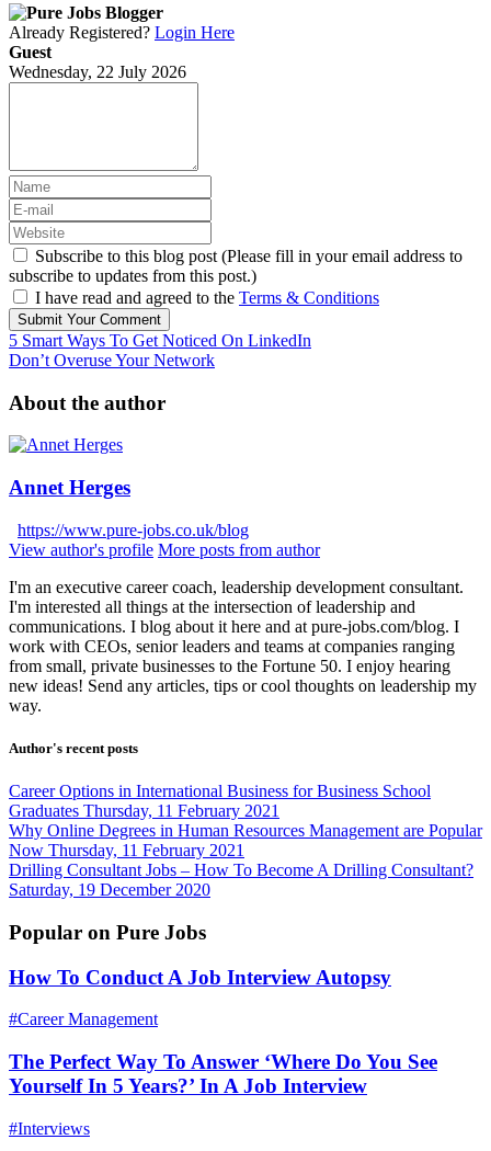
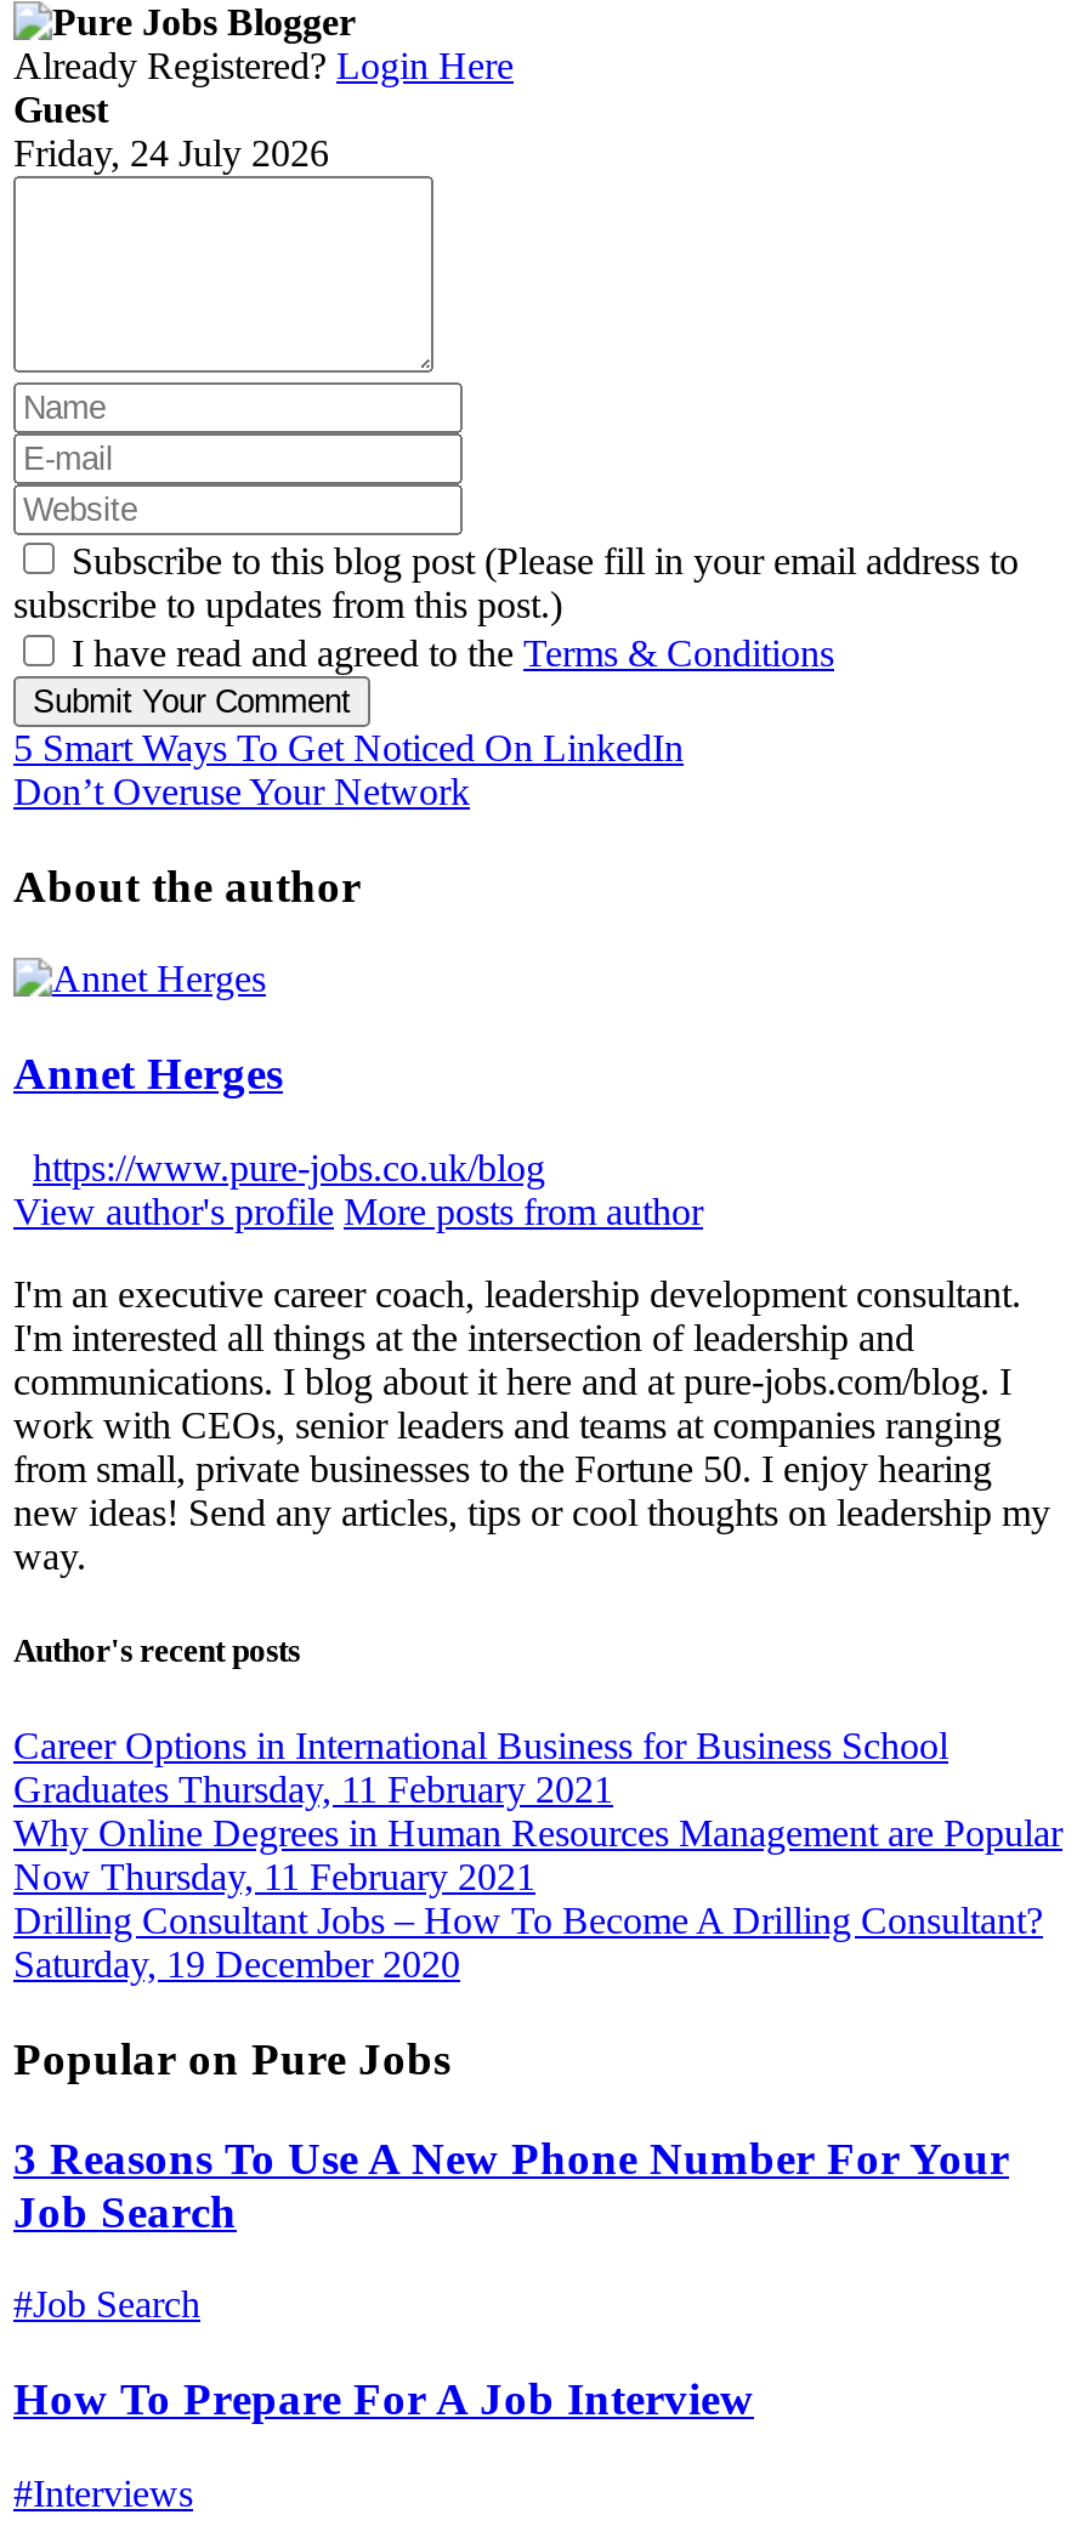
[9,62,186,81] Wednesday, 22 July 2026 -> [13,132,329,174] Friday, 24 July 2026
[9,965,391,988] How To Conduct A Job Interview Autopsy -> [13,2132,1009,2236] 3 Reasons To Use A New Phone Number For Your | Job Search
[9,1010,158,1029] #Career Management -> [13,2284,200,2325] #Job Search
[9,1050,437,1097] The Perfect Way To Answer ‘Where Do You See | Yourself In 5 Years?’ In A Job Interview -> [13,2373,754,2424] How To Prepare For A Job Interview

